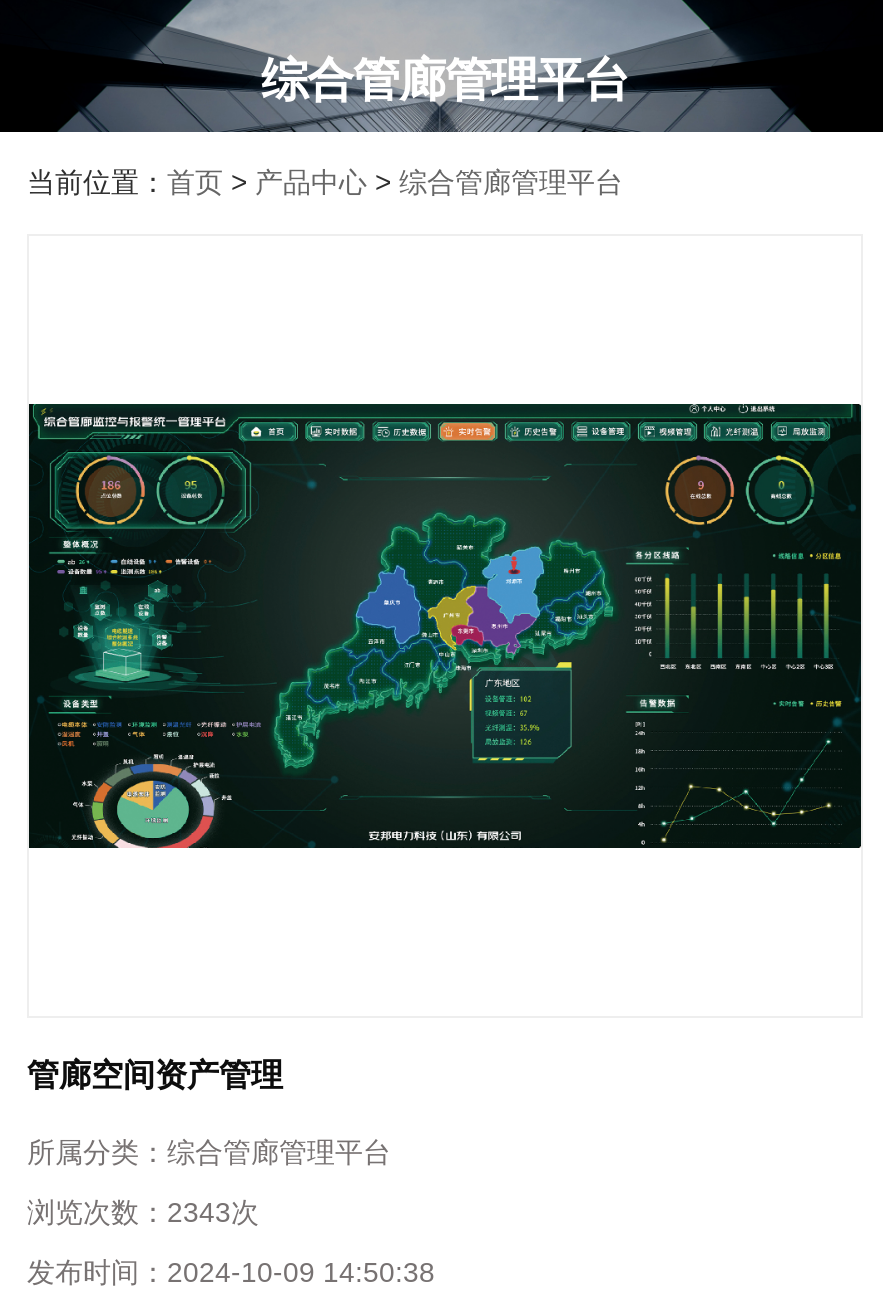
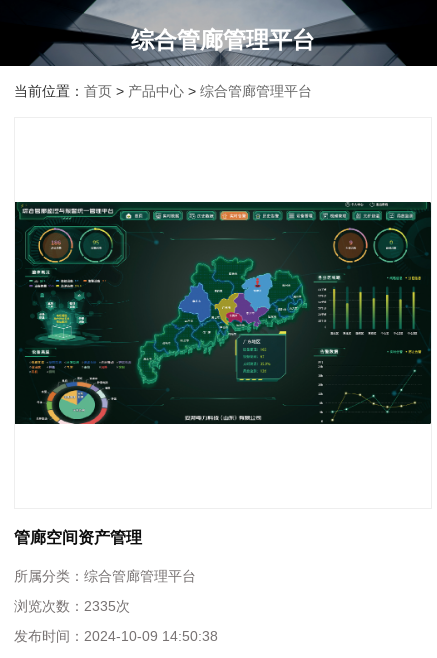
[27,1196,259,1228] 浏览次数：2343次 -> [14,598,130,614] 浏览次数：2335次

